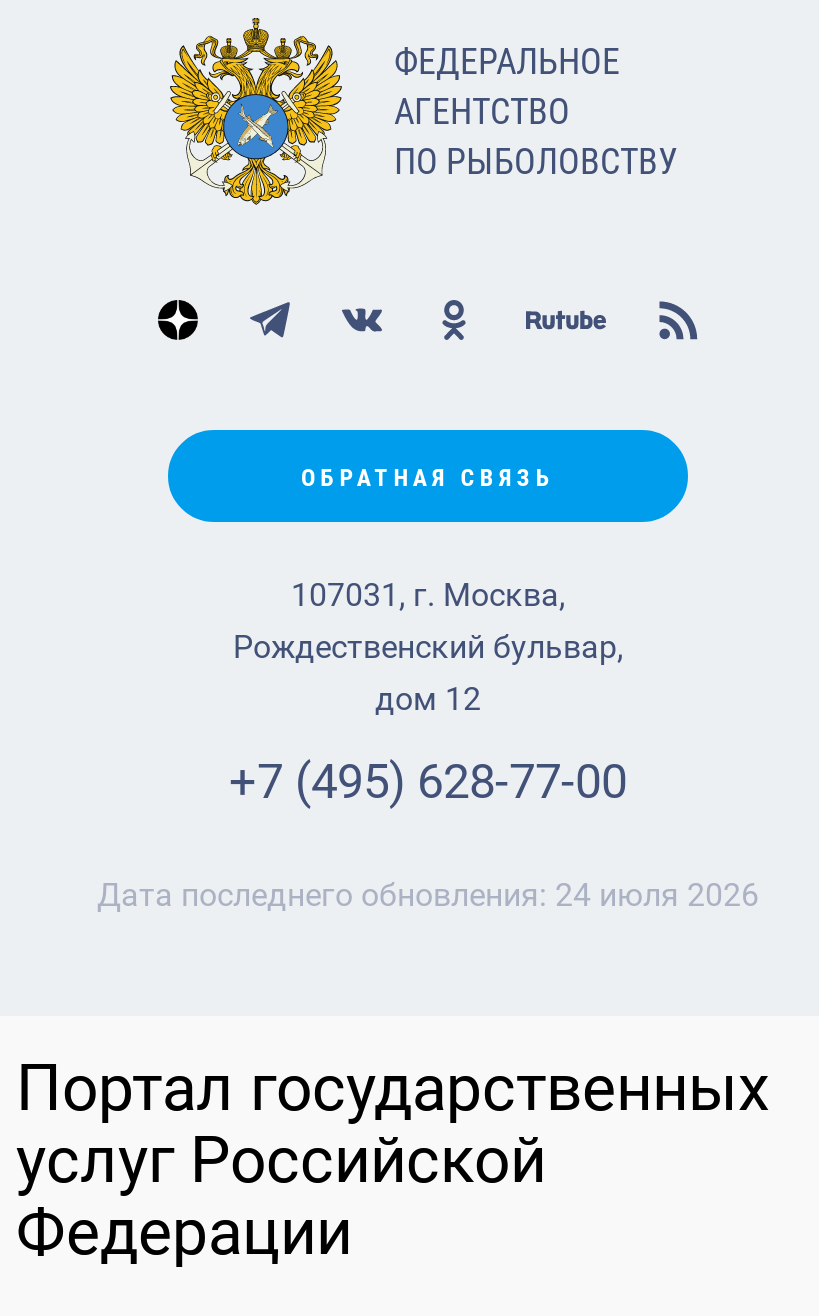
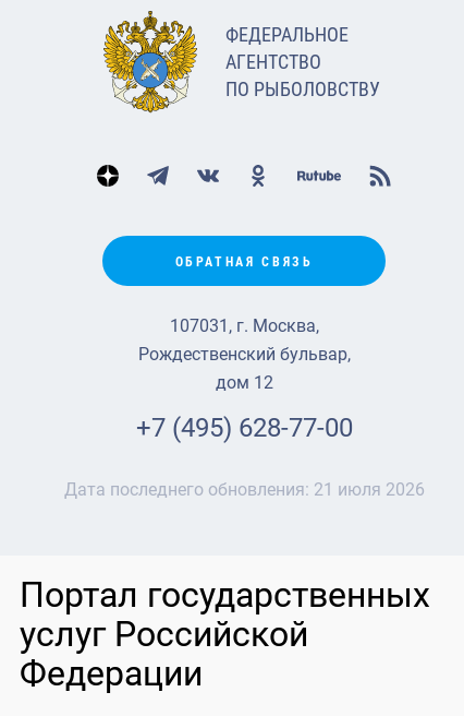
[97,876,759,914] Дата последнего обновления: 24 июля 2026 -> [64,479,424,500] Дата последнего обновления: 21 июля 2026

